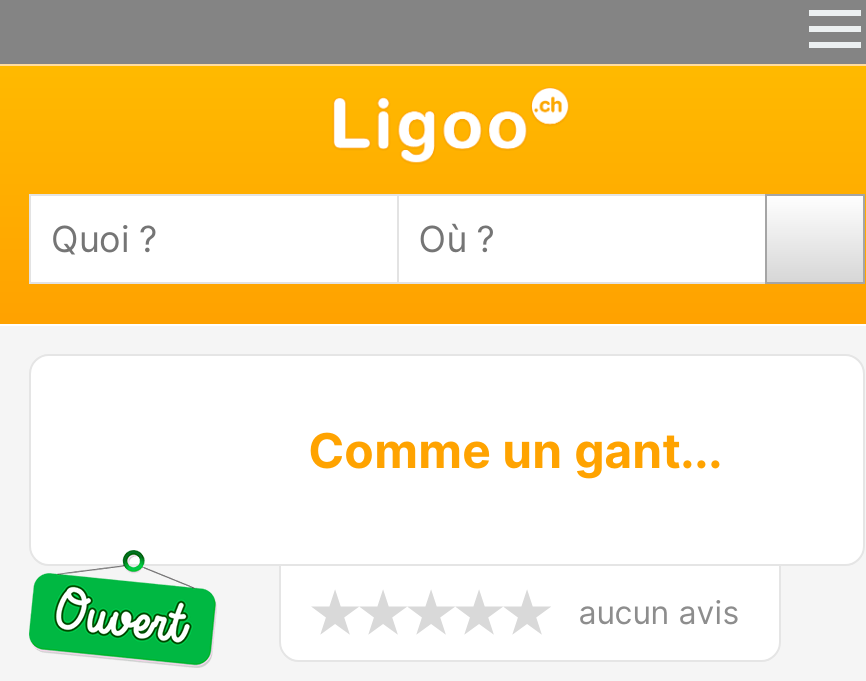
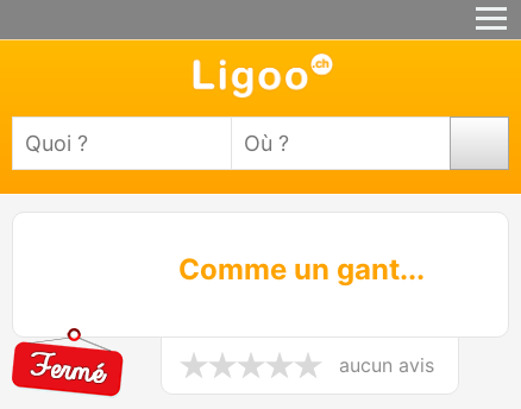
[27,548,217,668] [image] -> [11,327,124,397] [image]

